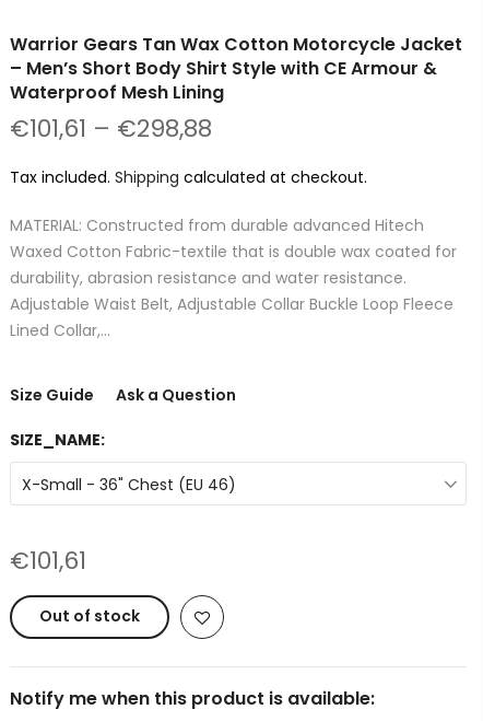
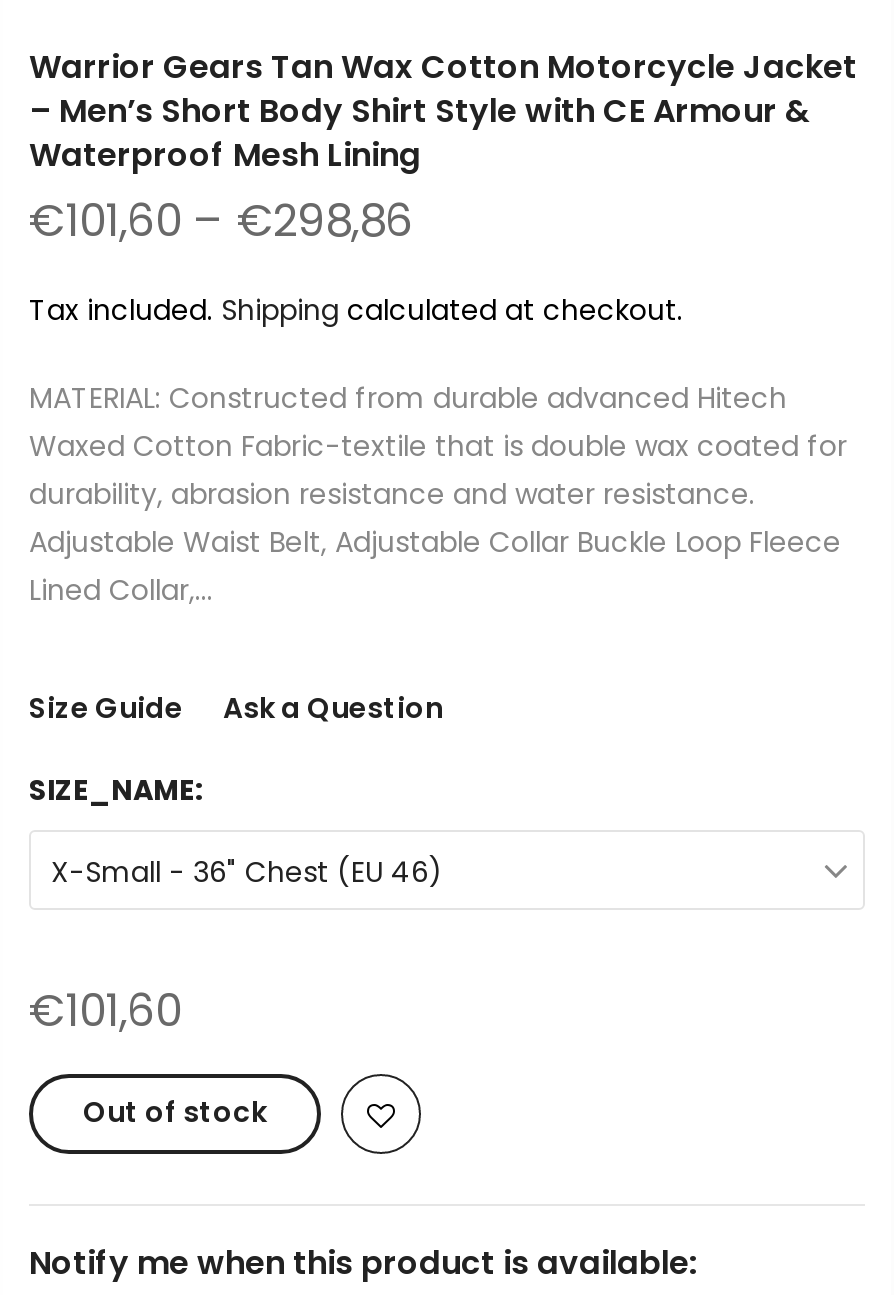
[10,112,212,146] €101,61 – €298,88 -> [29,190,413,252] €101,60 – €298,86
[10,544,86,578] €101,61 -> [29,980,181,1042] €101,60

